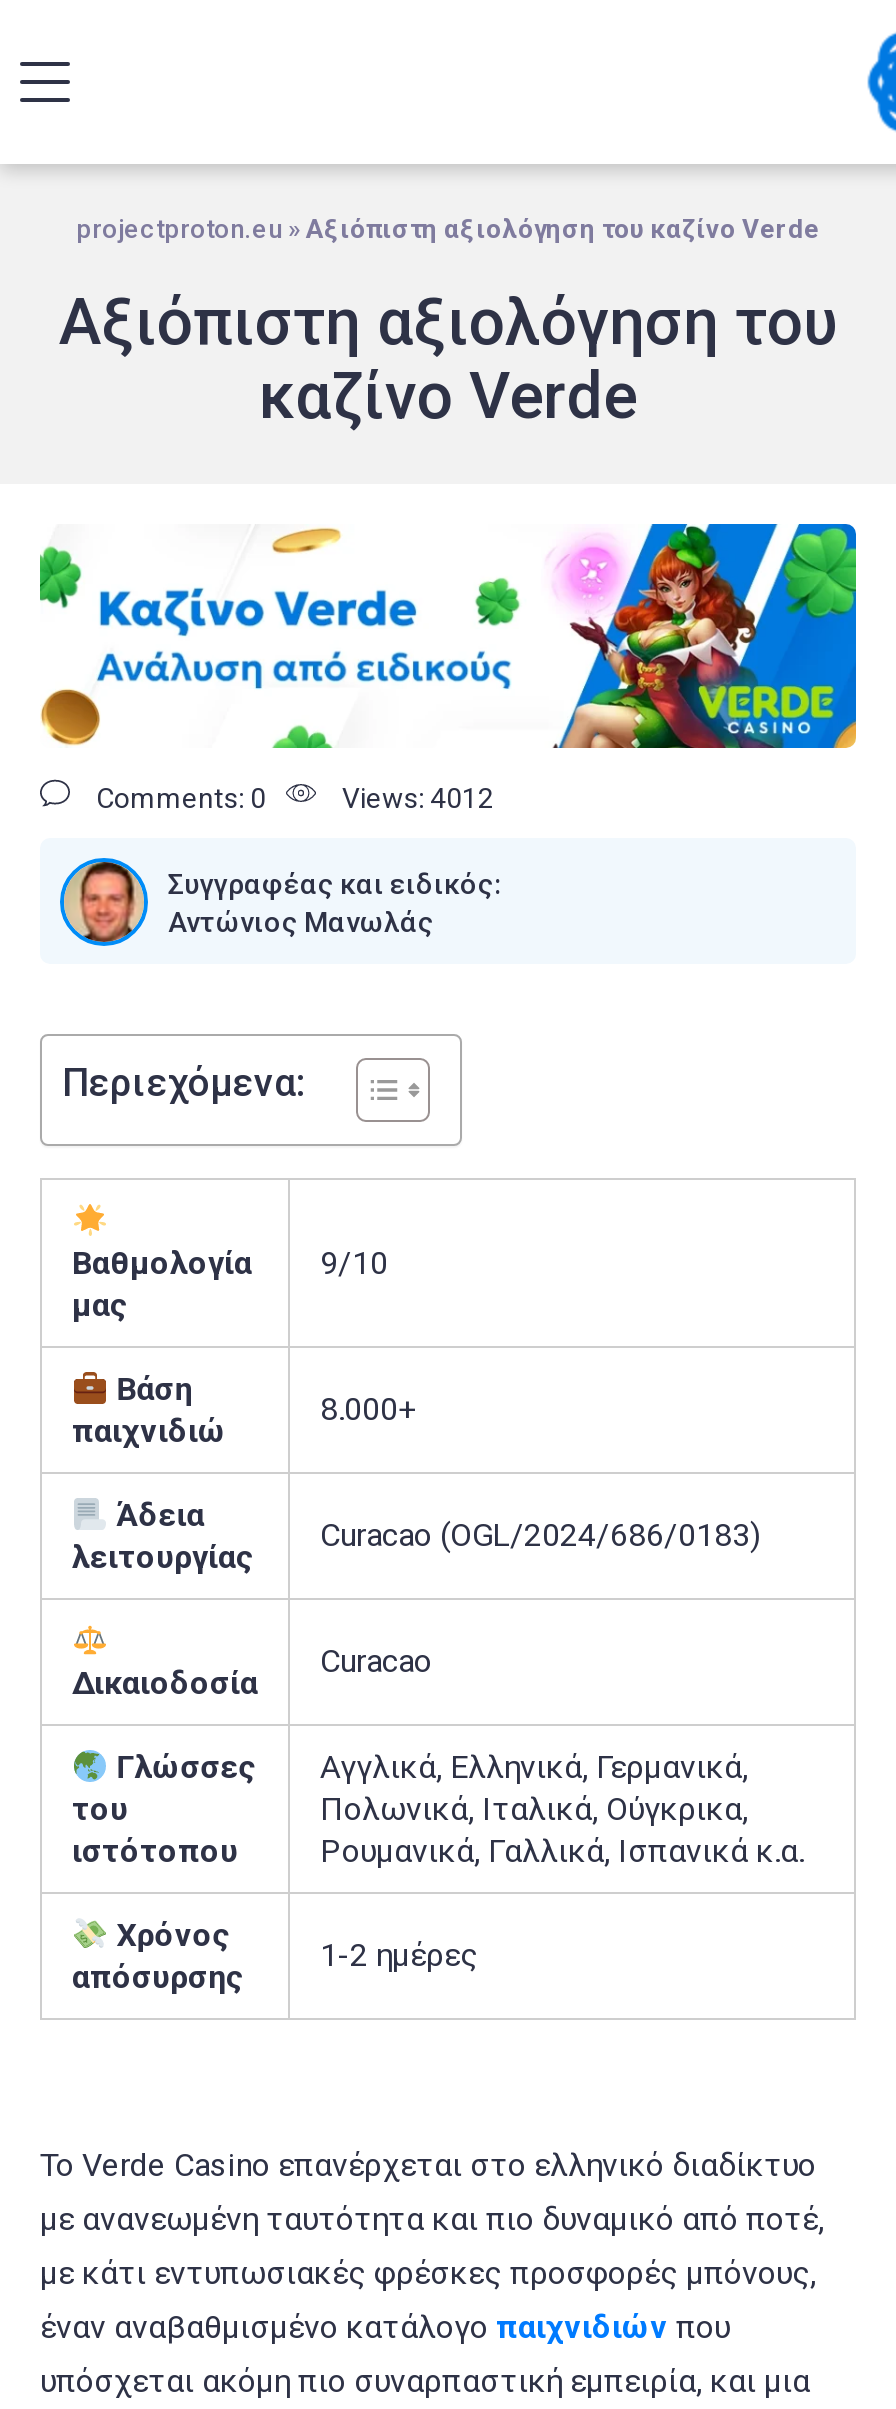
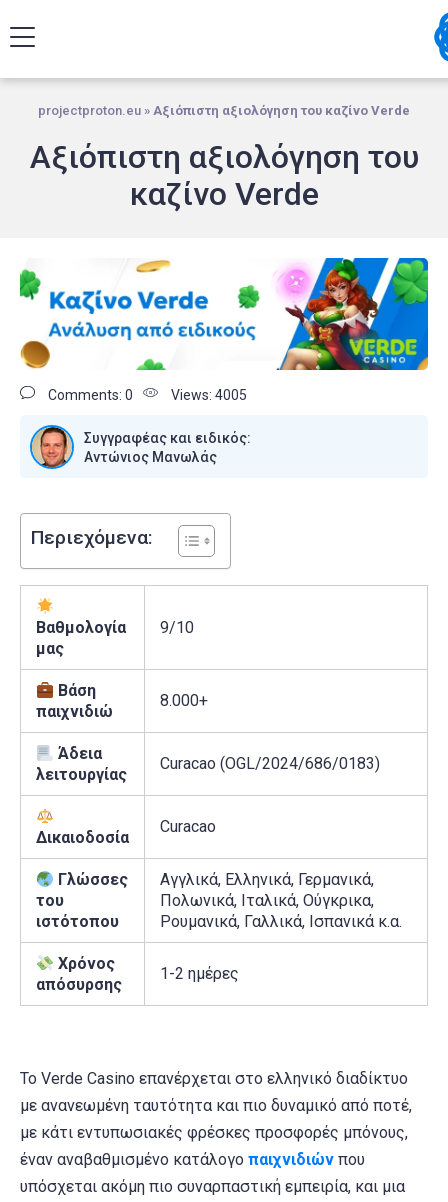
[336,782,494,814] Views: 4012 -> [168,387,247,403] Views: 4005

